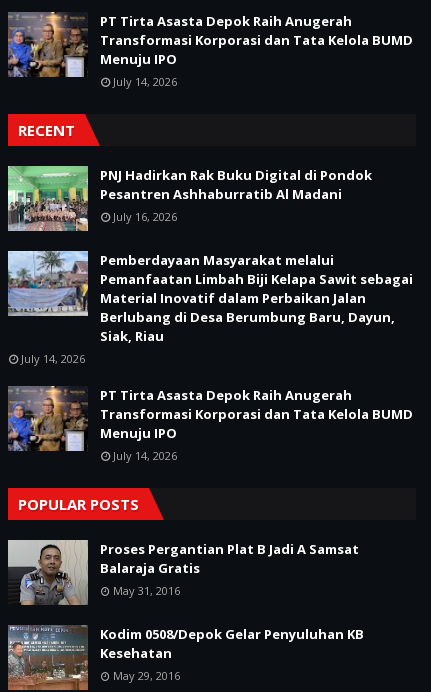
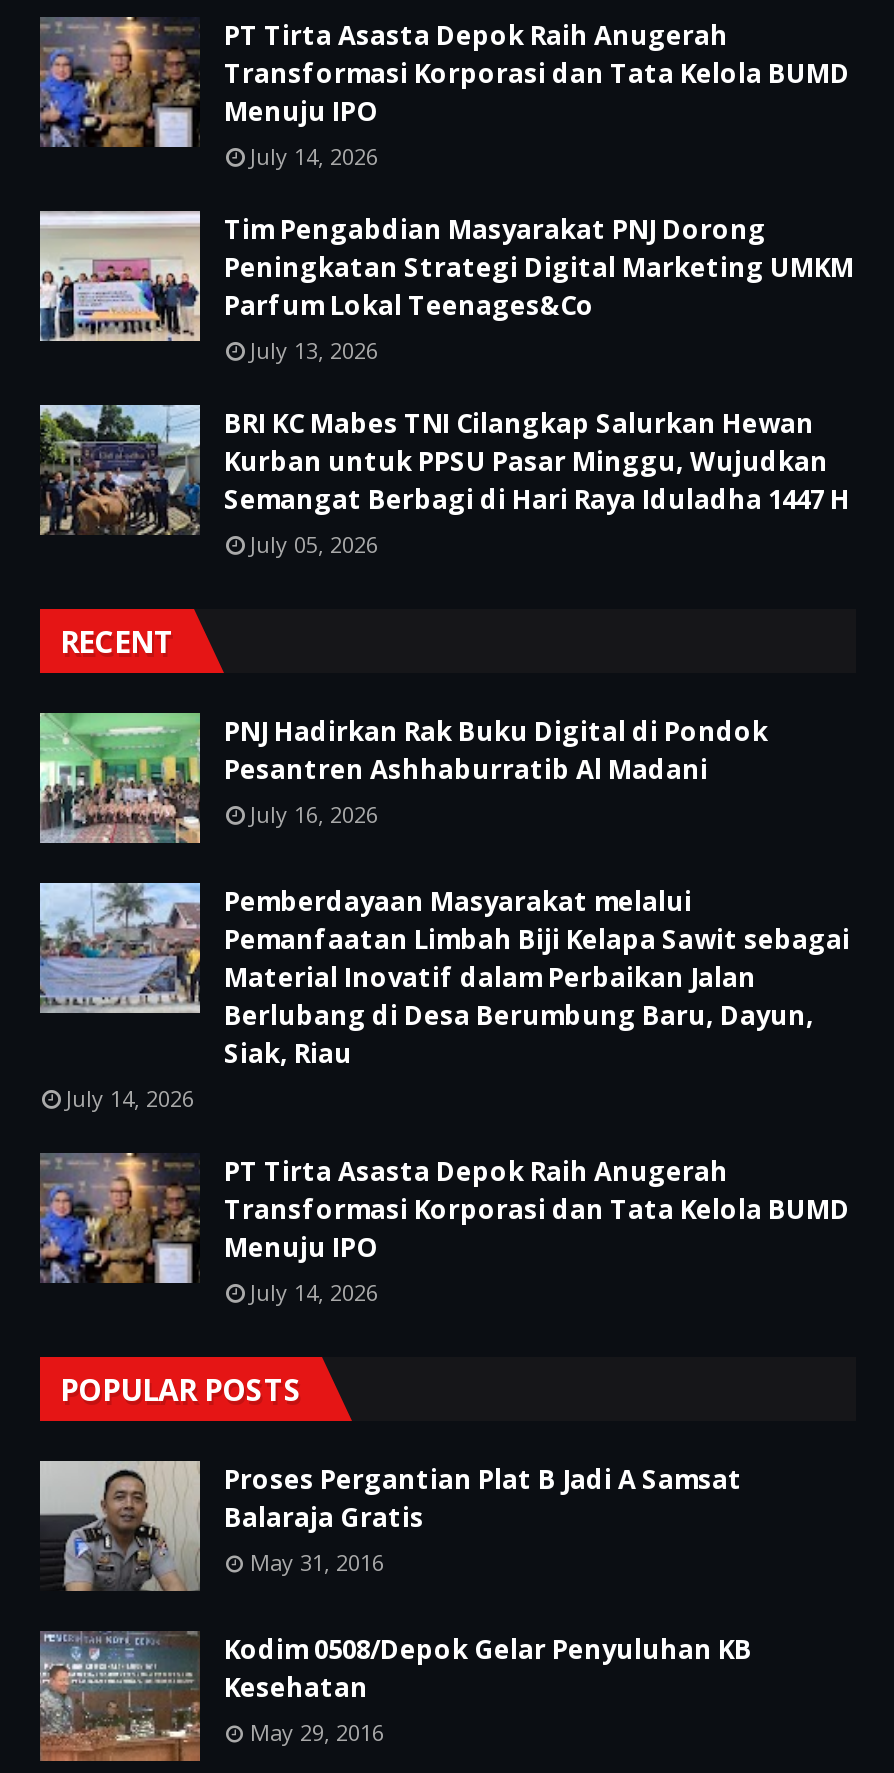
none -> [38,209,854,558] [image] | Tim Pengabdian Masyarakat PNJ Dorong | Peningkatan Strategi Digital Marketing UMKM | Parfum Lokal Teenages&Co | July 13, 2026 | BRI KC Mabes TNI Cilangkap Salurkan Hewan | Kurban untuk PPSU Pasar Minggu, Wujudkan | Semangat Berbagi di Hari Raya Iduladha 1447 H | July 05, 2026
none -> [40,403,198,535] [image]

